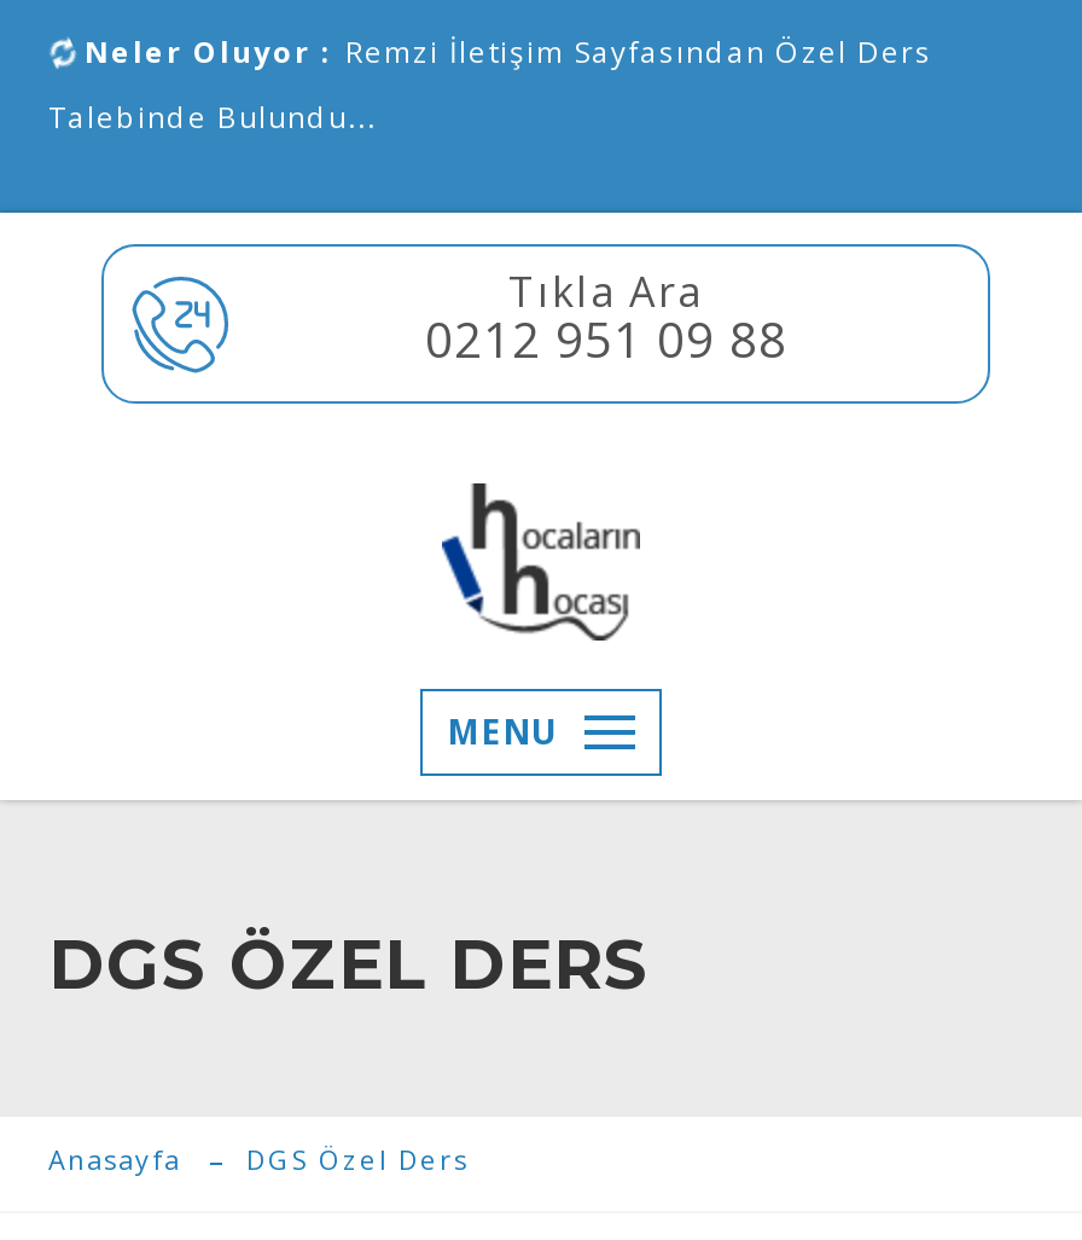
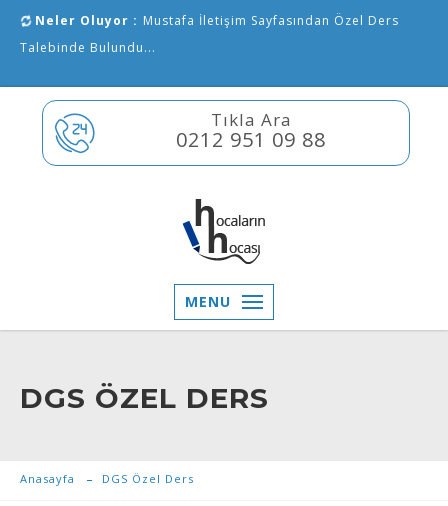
[75,31,932,73] Neler Oluyor : Remzi İletişim Sayfasından Özel Ders -> [31,12,399,29] Neler Oluyor : Mustafa İletişim Sayfasından Özel Ders

